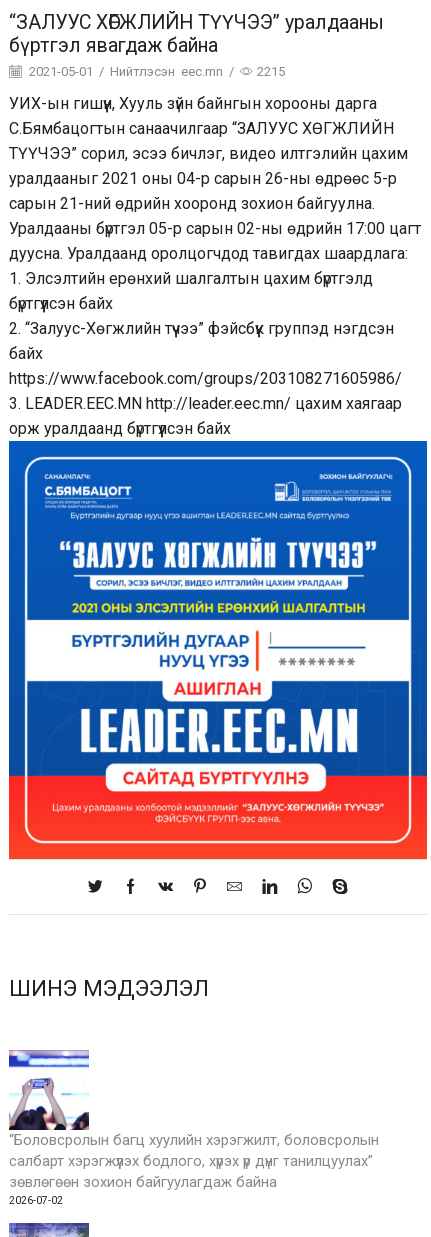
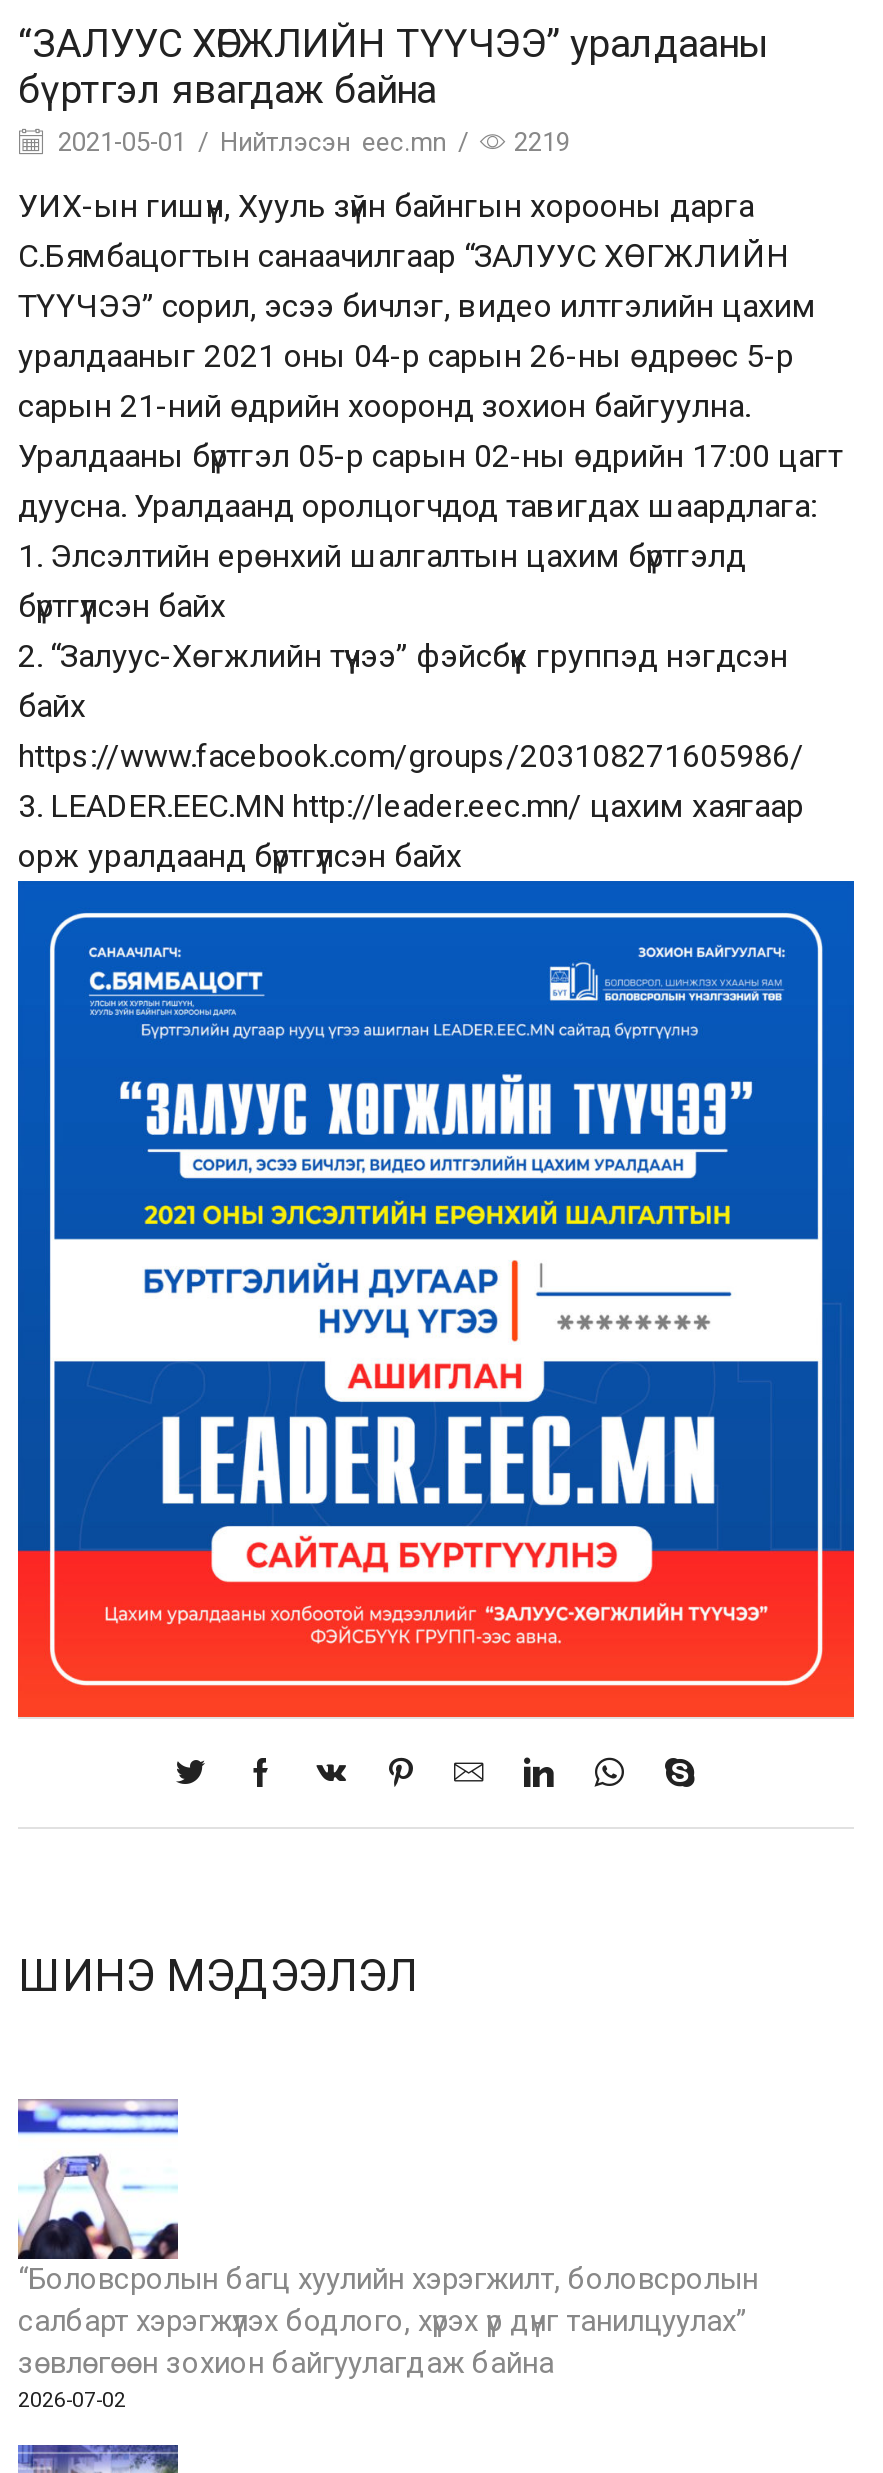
[26,64,285,79] 2021-05-01 / Нийтлэсэн eec.mn / 2215 -> [52,127,570,157] 2021-05-01 / Нийтлэсэн eec.mn / 2219

